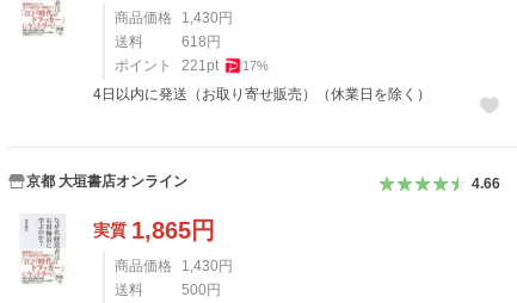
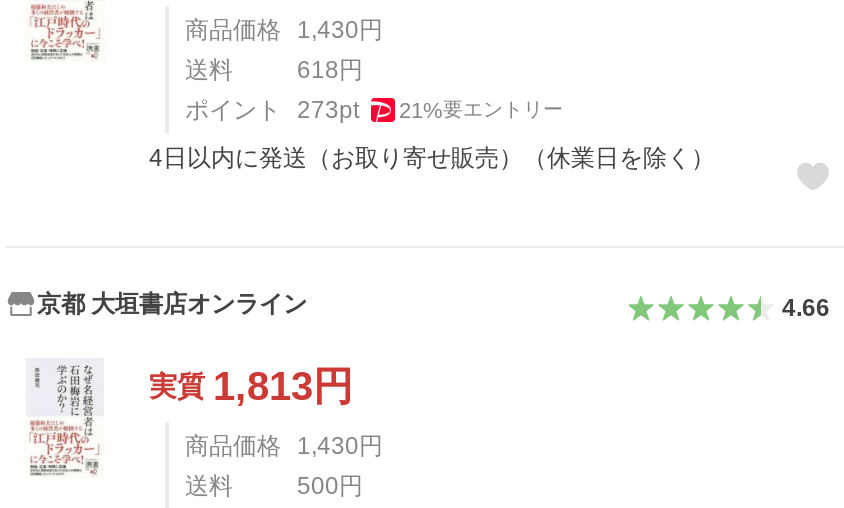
[115,57,269,74] ポイント 221pt | 17% -> [185,96,563,124] ポイント 273pt | 21%要エントリー
[93,217,215,243] 実質1,865円 -> [149,364,353,408] 実質1,813円

